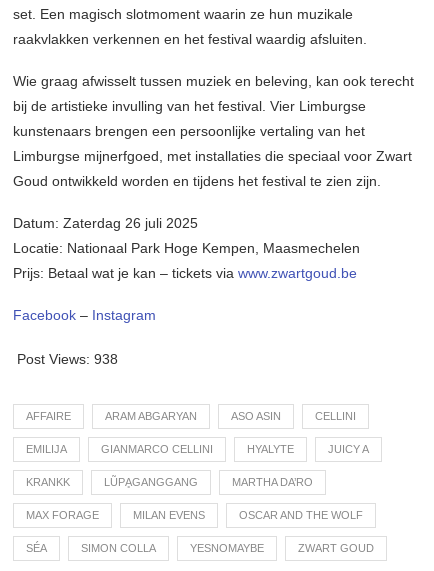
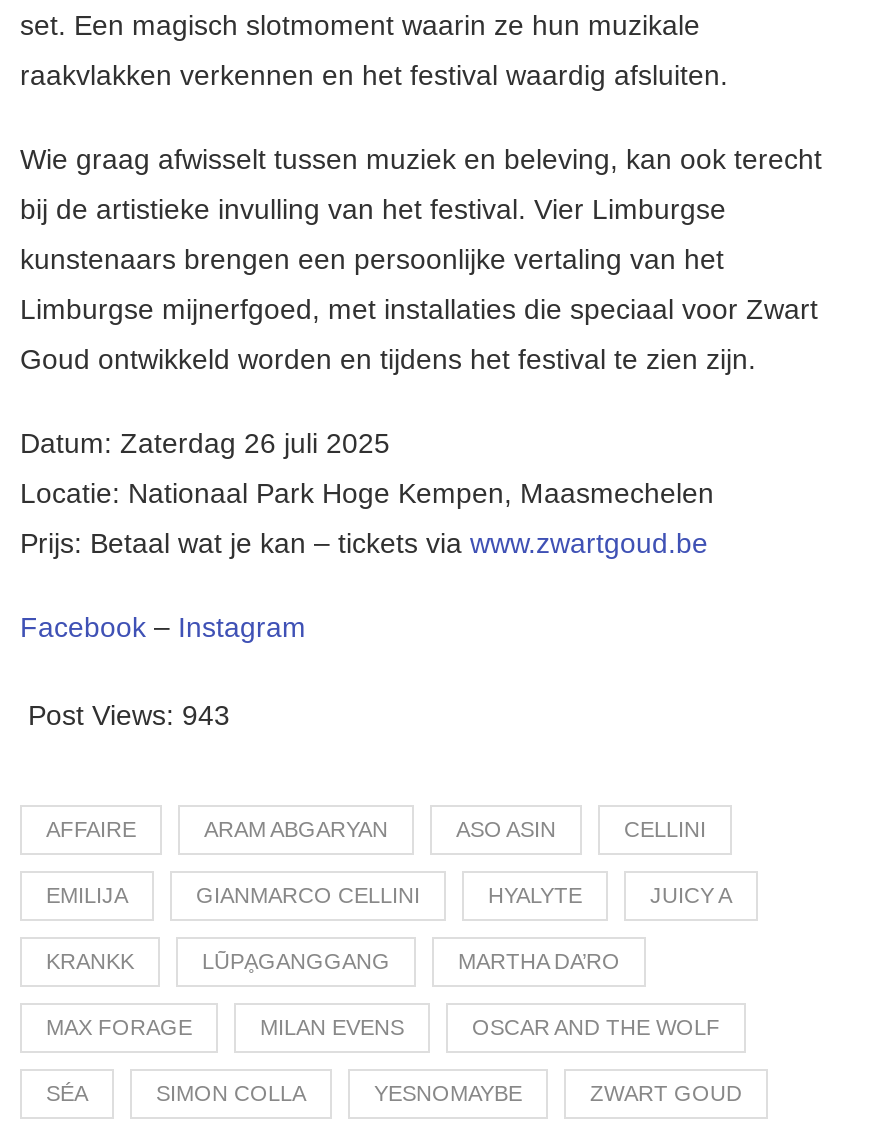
[17,351,118,367] Post Views: 938 -> [28,699,230,731] Post Views: 943

